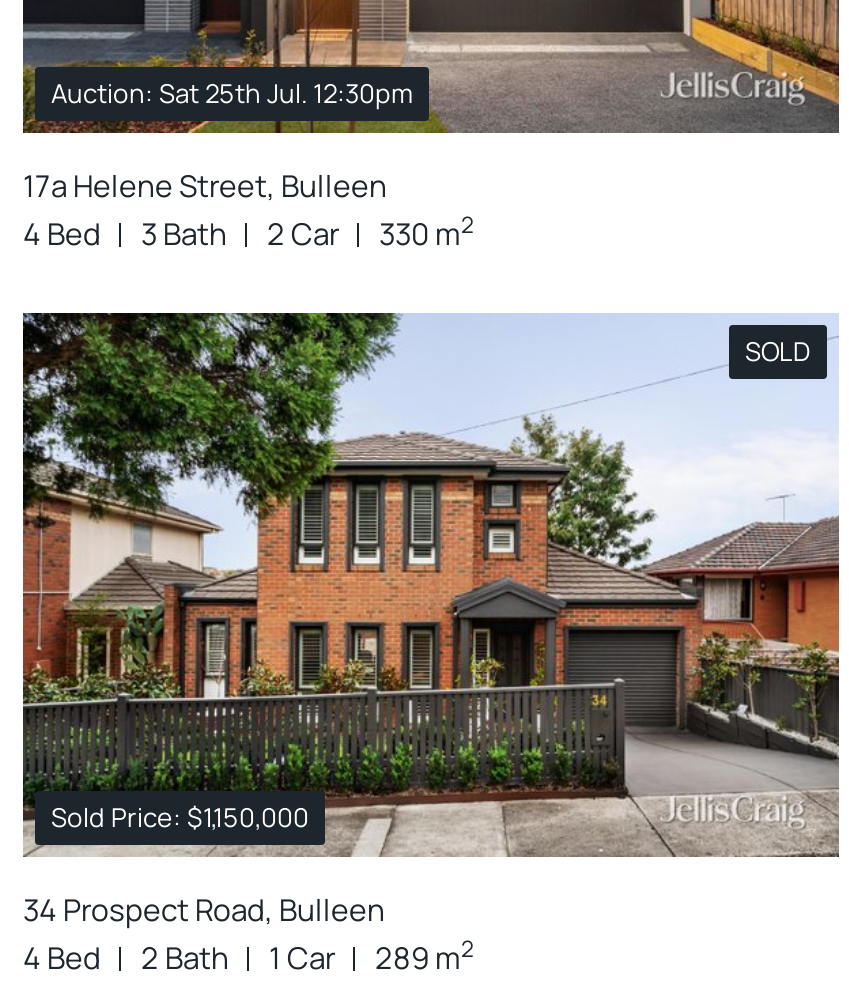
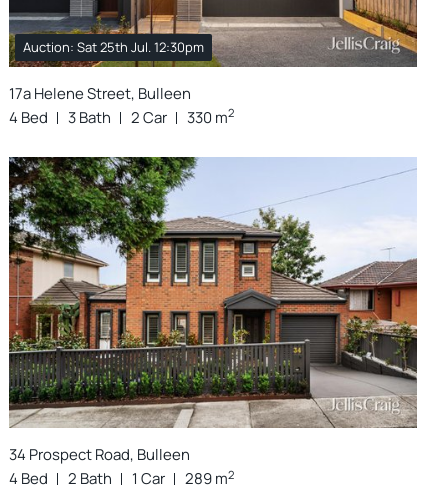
[745,333,811,369] SOLD -> none
[51,799,309,835] Sold Price: $1,150,000 -> none

